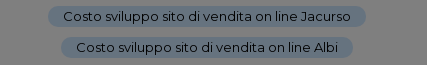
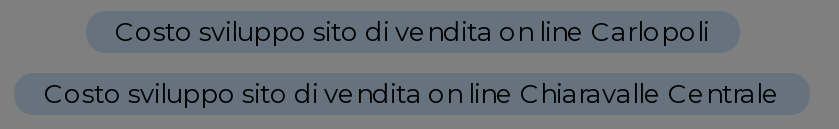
[63,8,351,24] Costo sviluppo sito di vendita on line Jacurso -> [115,14,709,46] Costo sviluppo sito di vendita on line Carlopoli
[76,39,338,55] Costo sviluppo sito di vendita on line Albi -> [44,76,780,108] Costo sviluppo sito di vendita on line Chiaravalle Centrale

